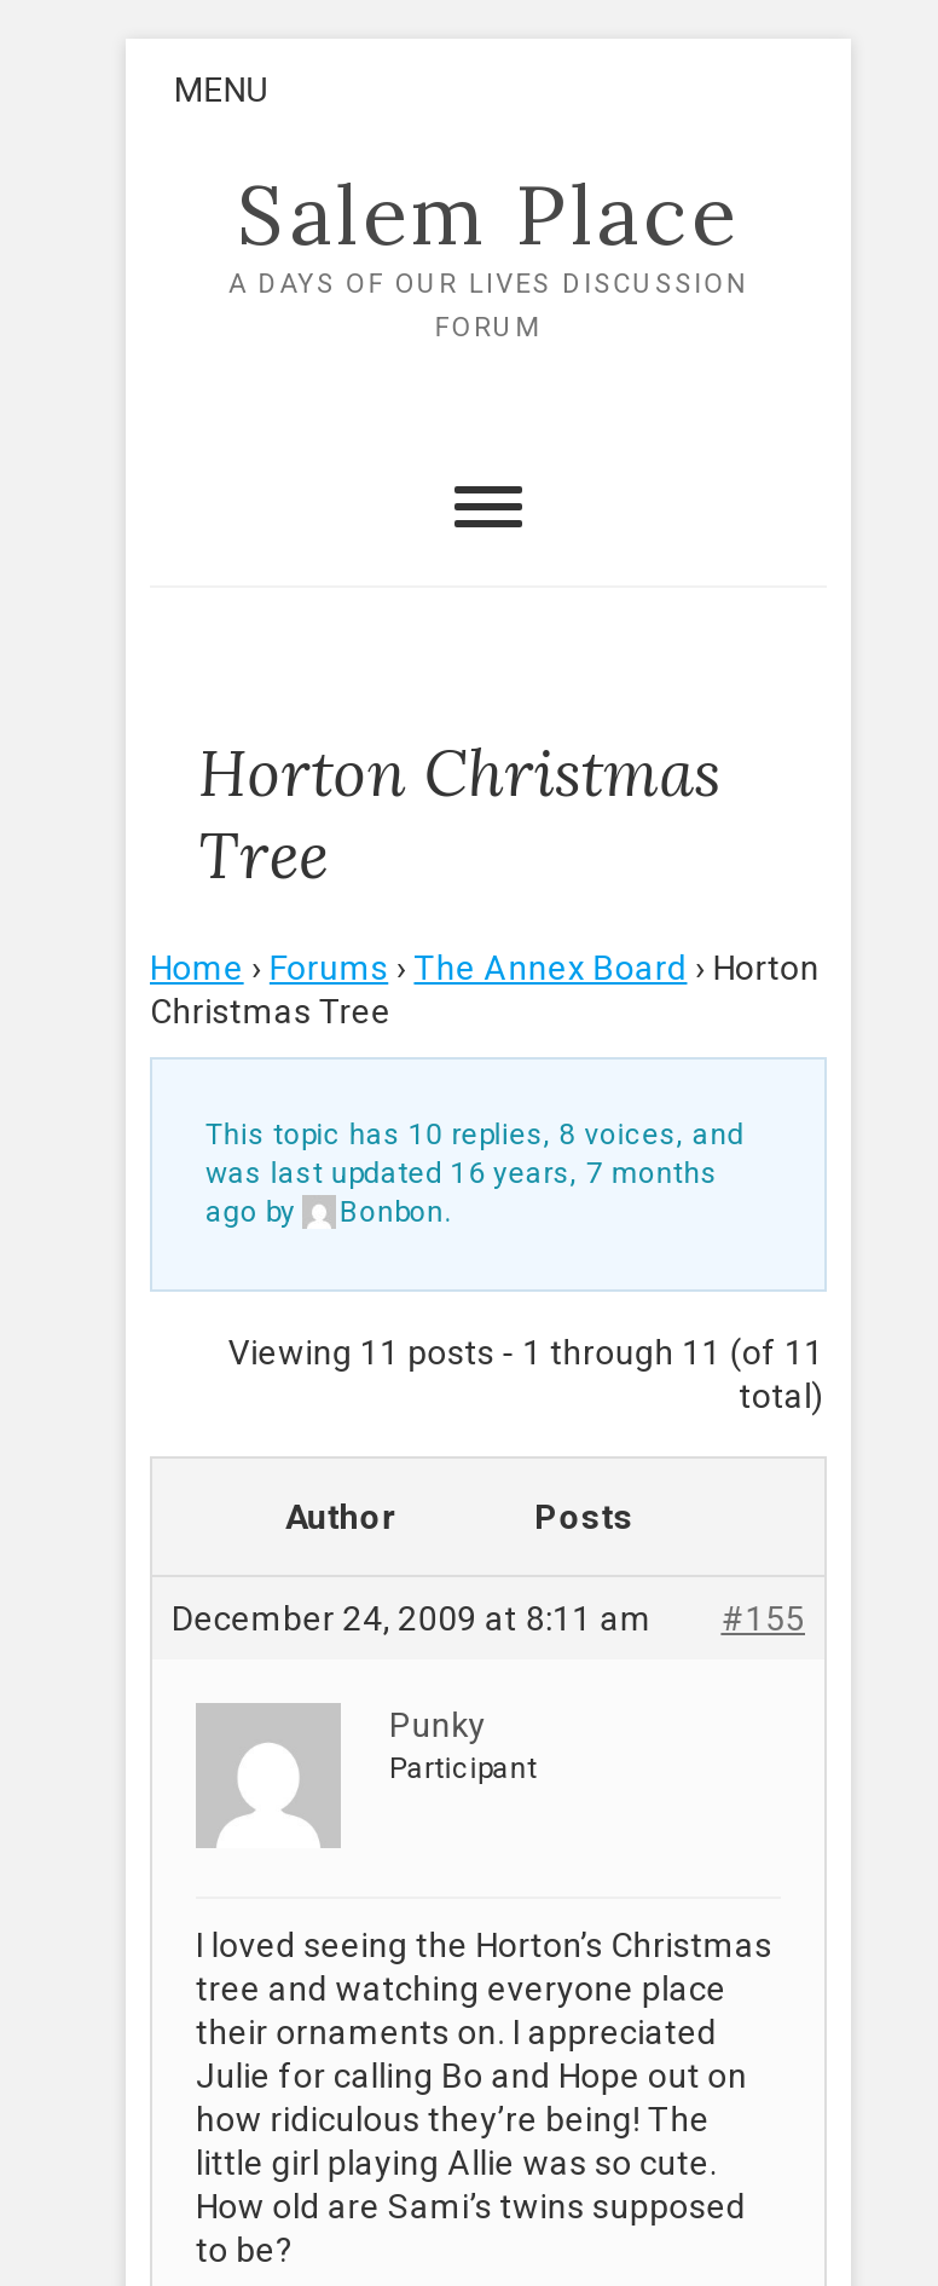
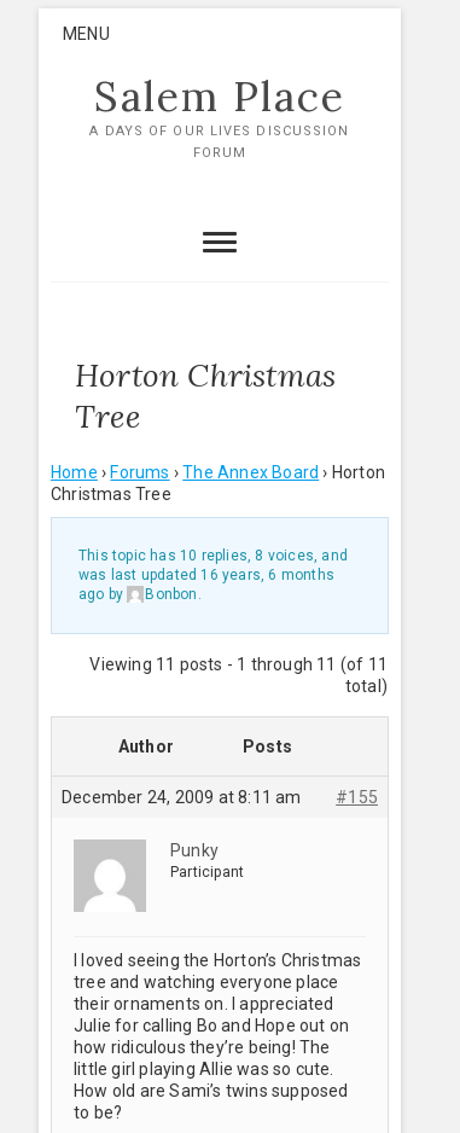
[205,1156,718,1190] was last updated 16 years, 7 months -> [78,566,334,583] was last updated 16 years, 6 months

